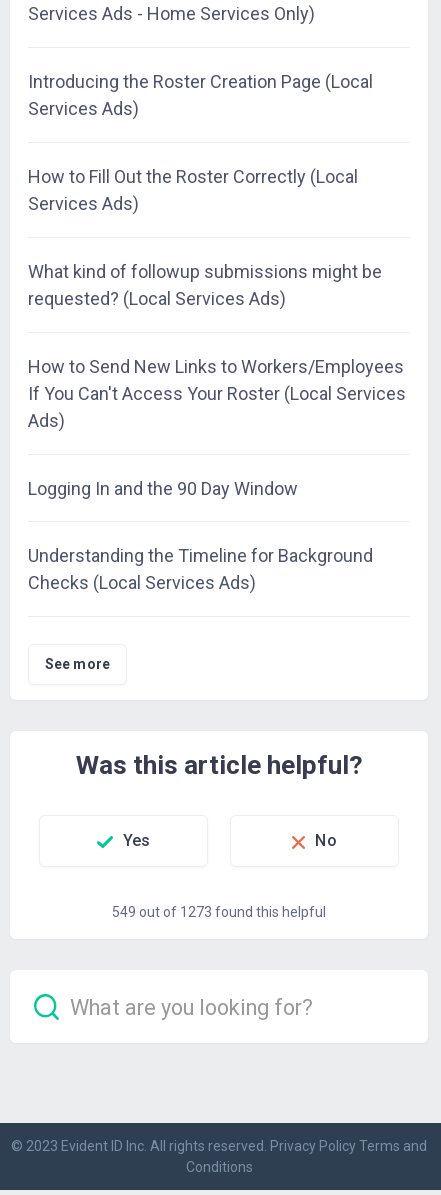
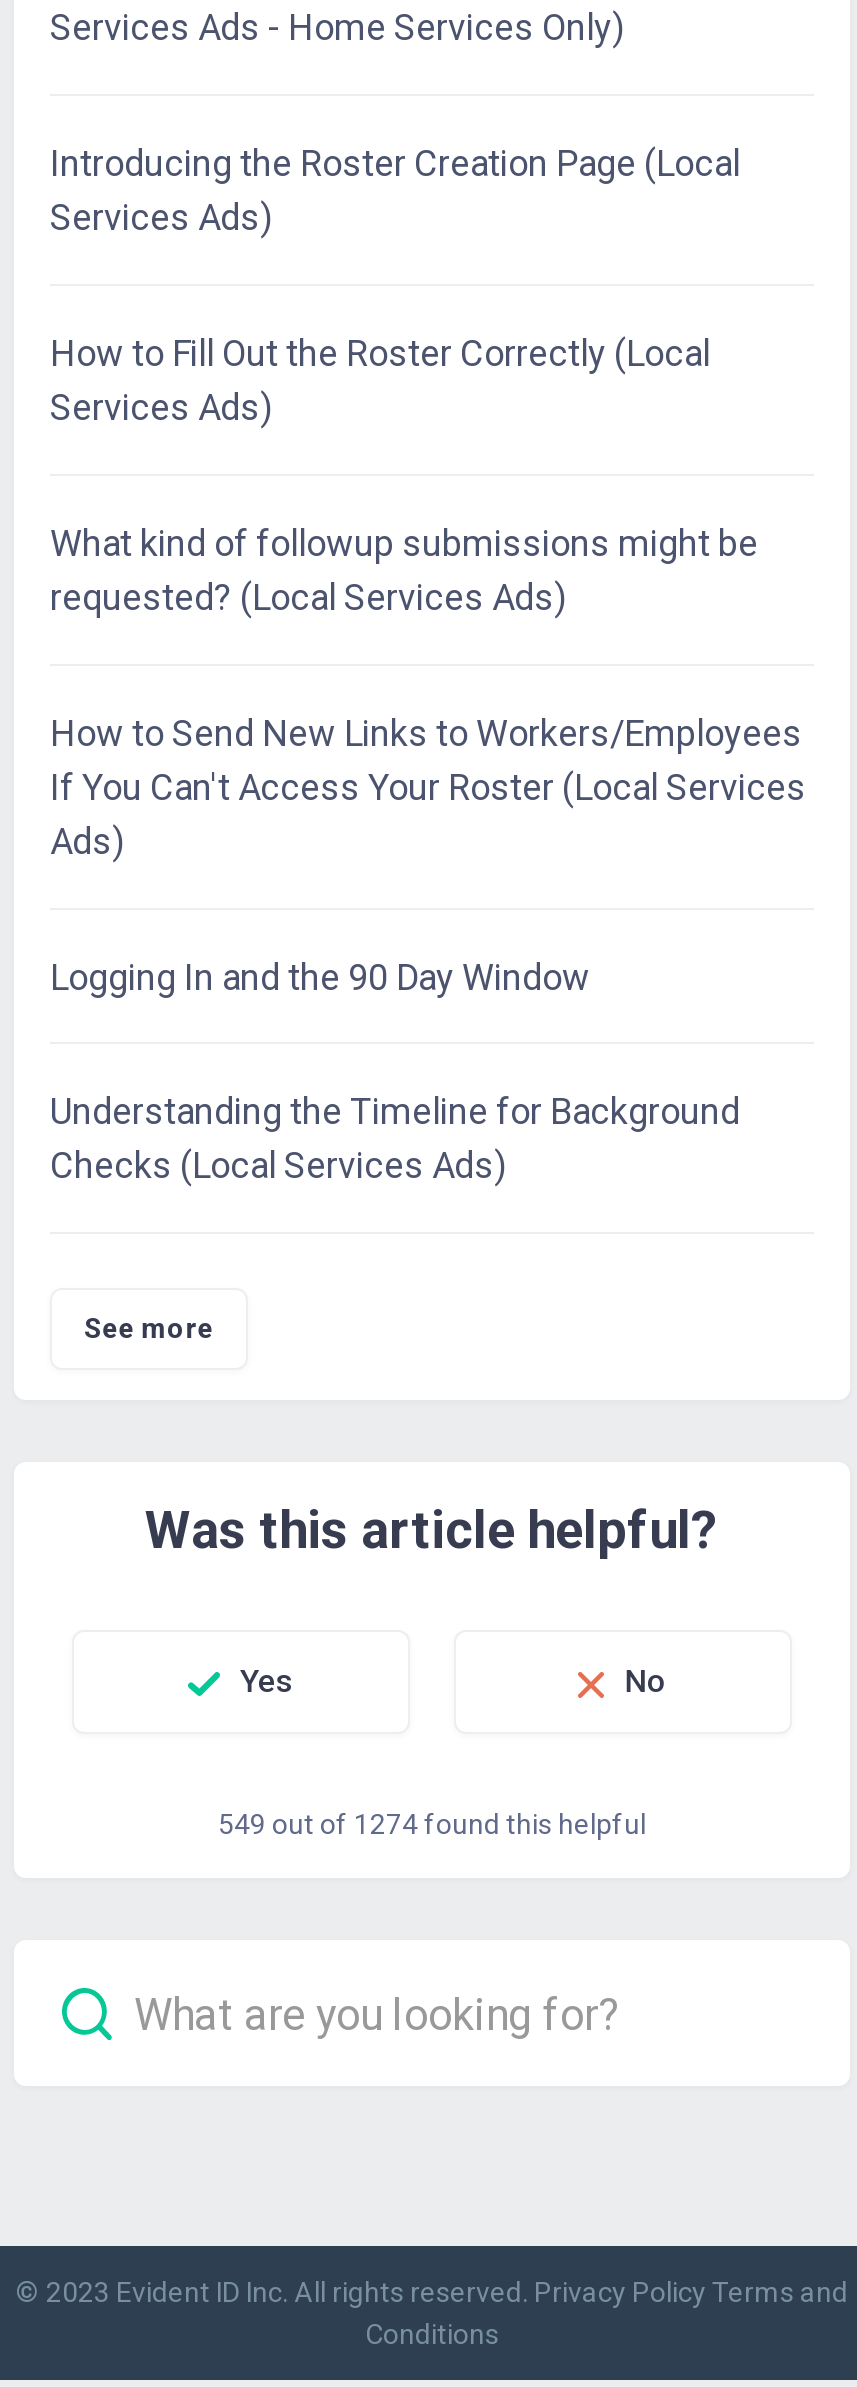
[112,904,326,920] 549 out of 1273 found this helpful -> [218,1809,646,1841] 549 out of 1274 found this helpful

